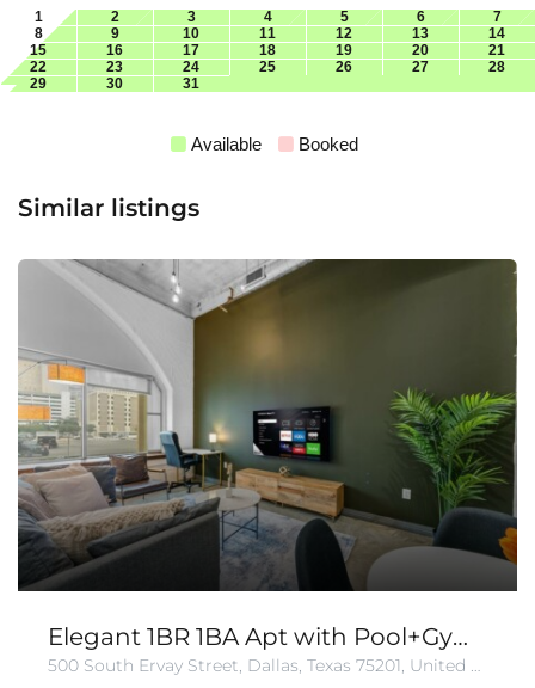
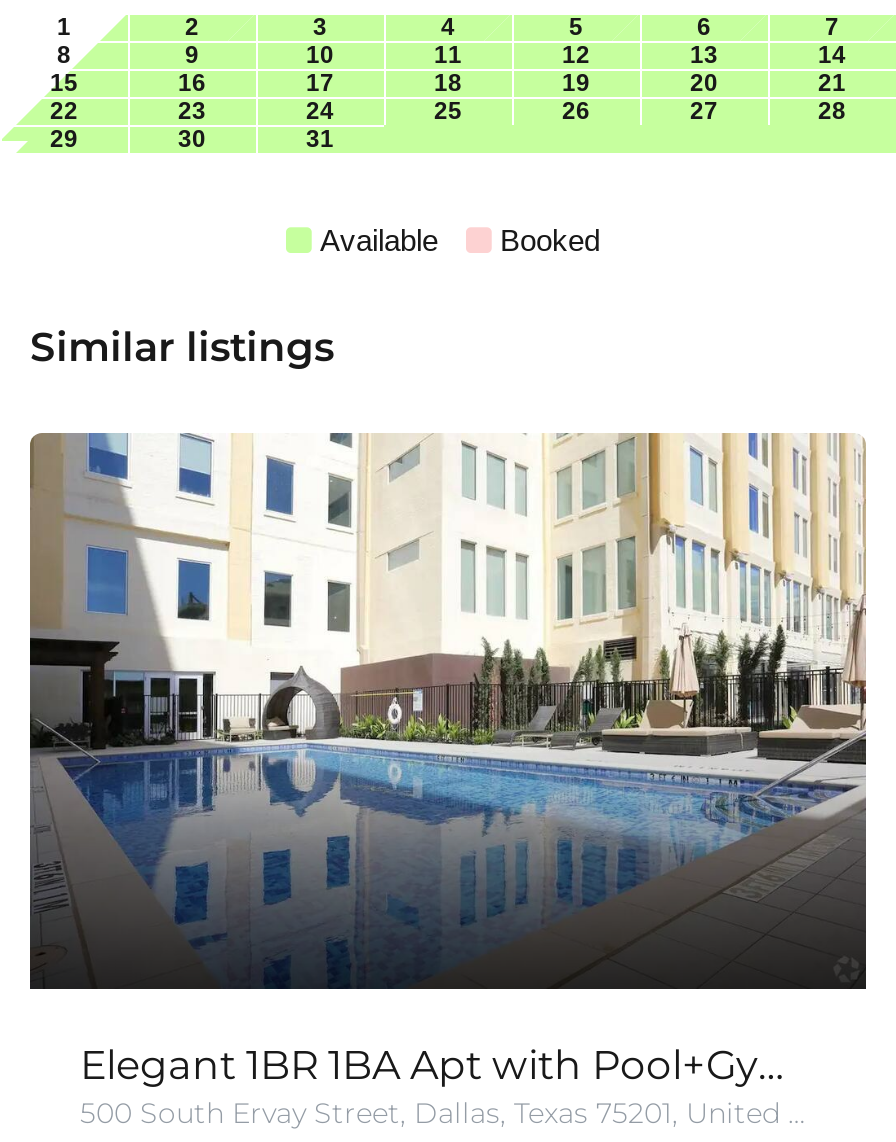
[17,258,517,589] [image] -> [28,431,866,987] [image]

